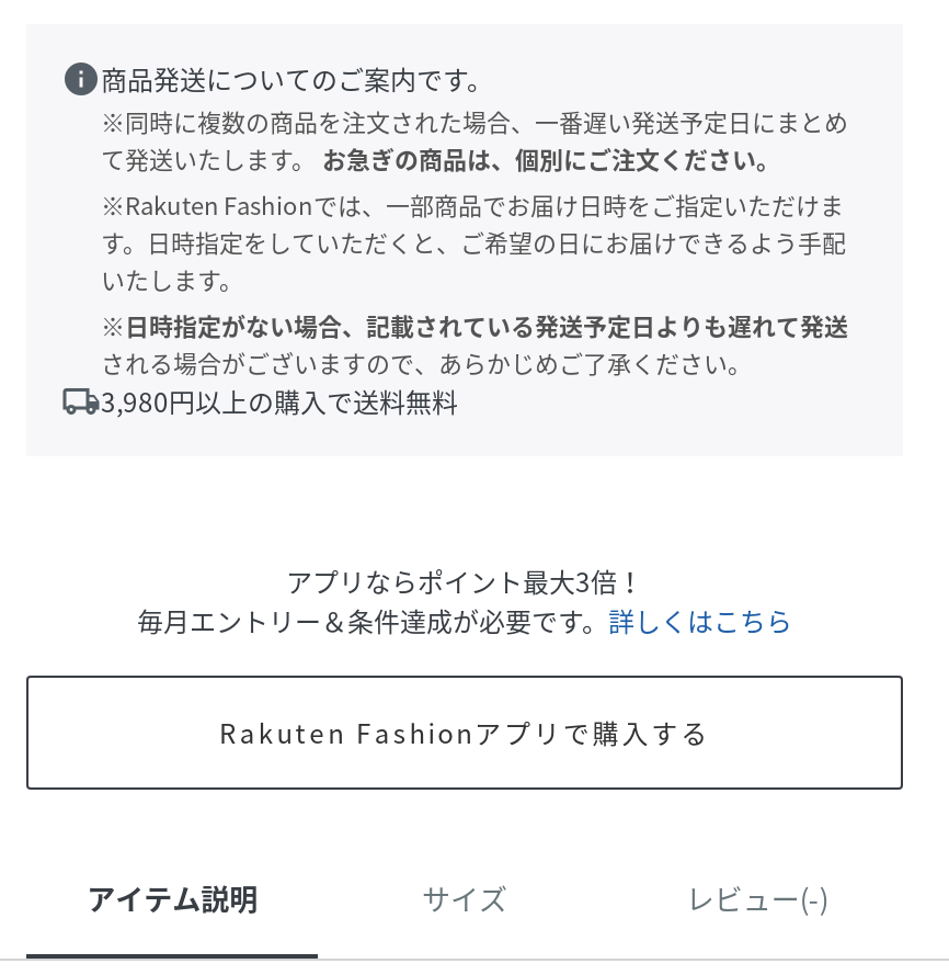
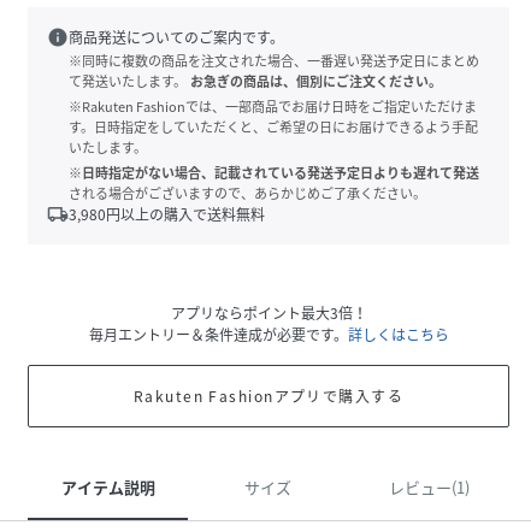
[686,877,828,919] レビュー(-) -> [389,475,469,498] レビュー(1)

